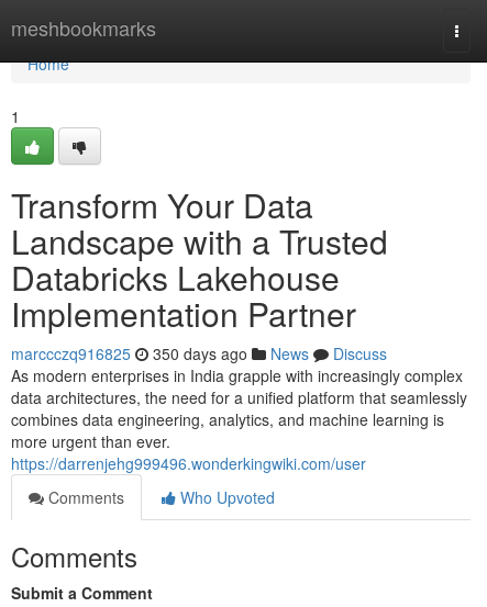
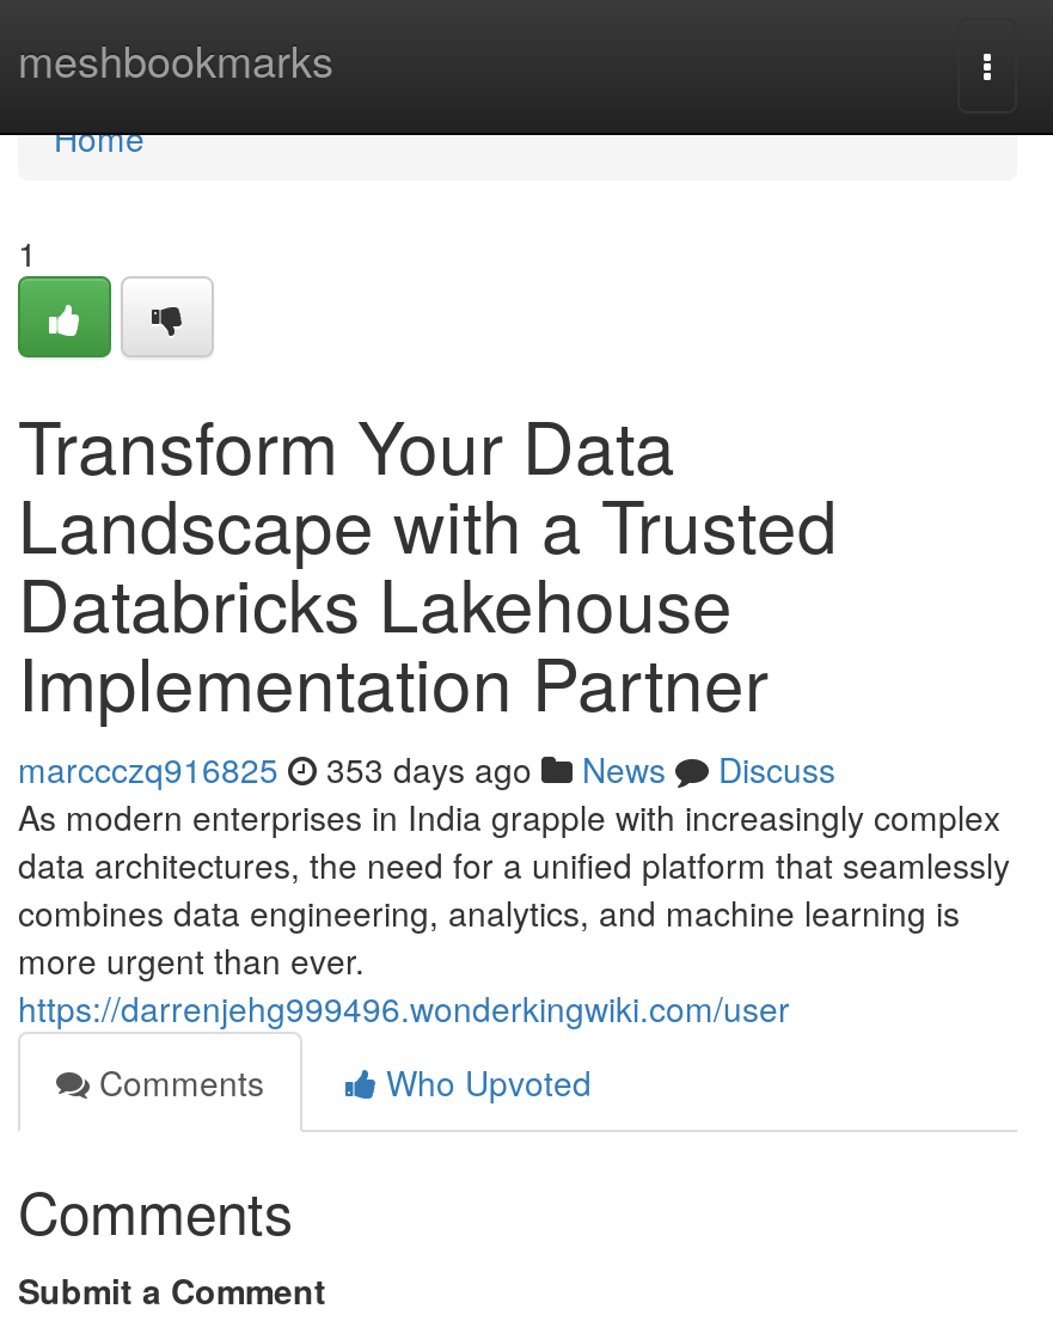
[11,342,387,364] marccczq916825 350 days ago News Discuss -> [18,745,835,793] marccczq916825 353 days ago News Discuss

